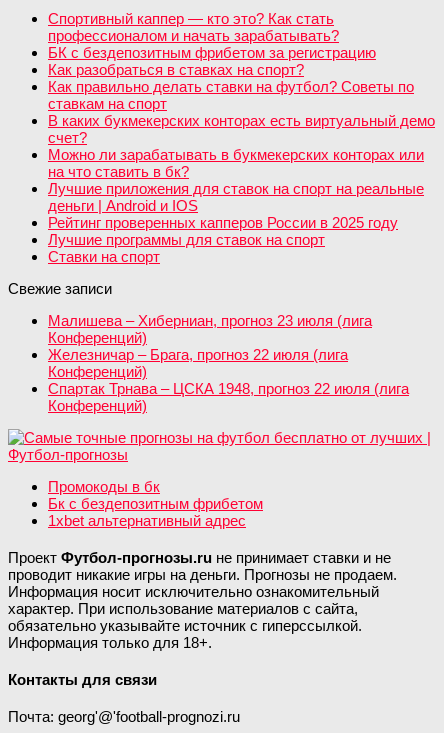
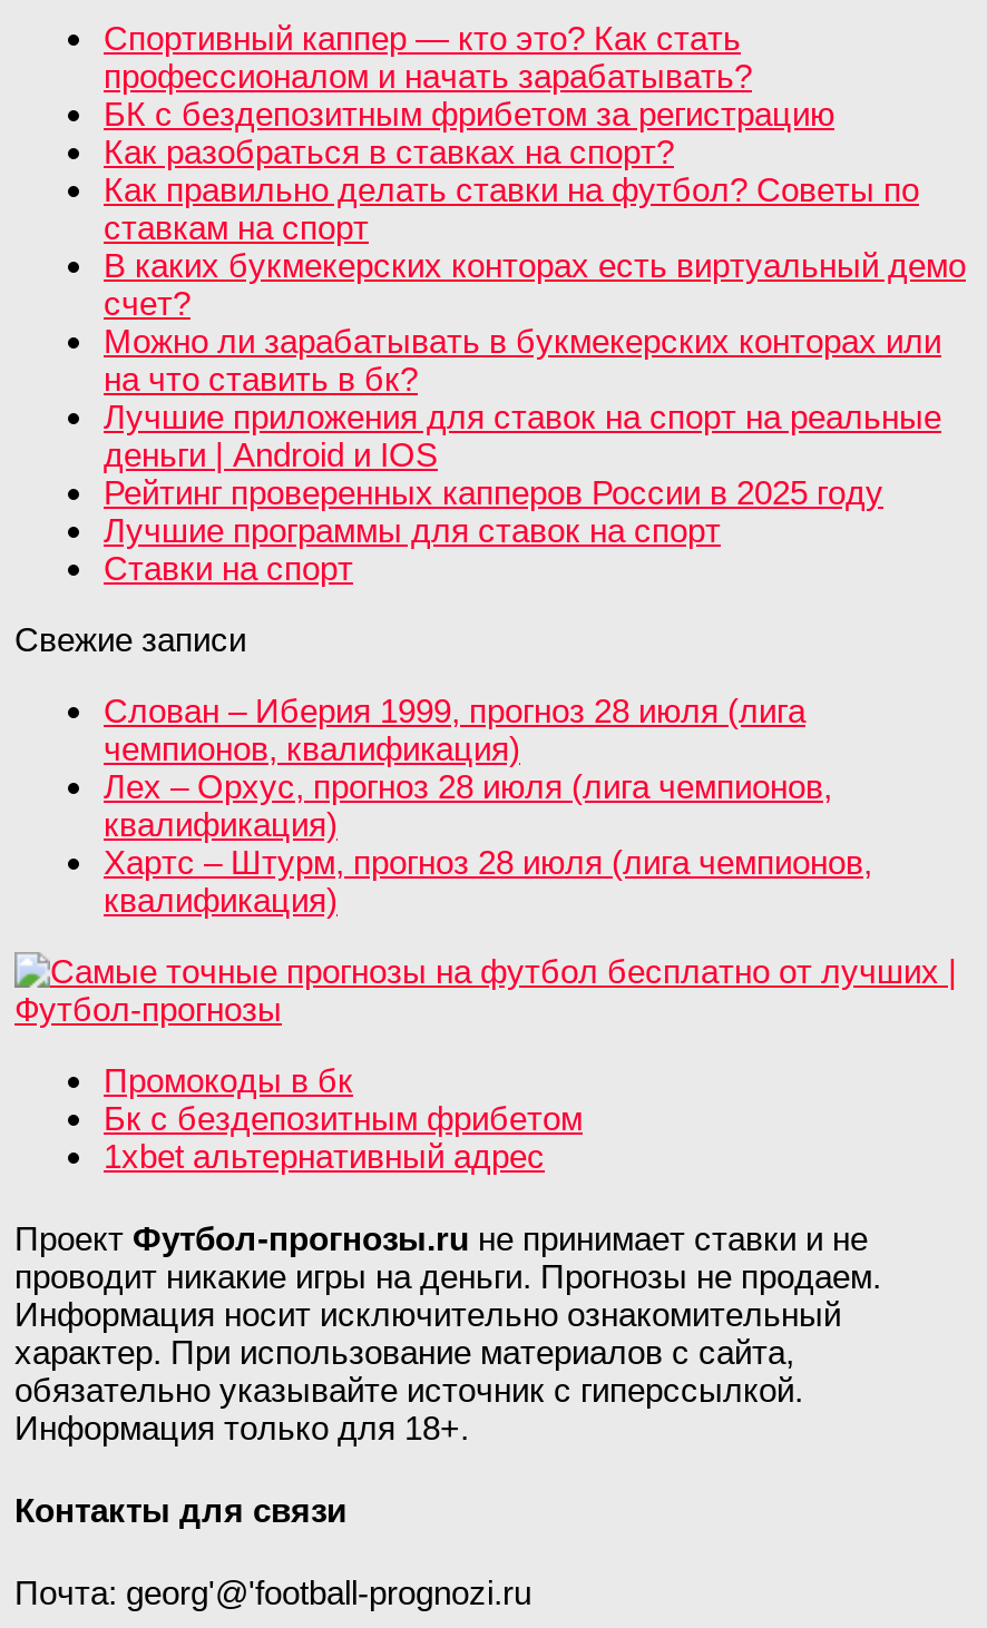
[48,312,409,414] Малишева – Хиберниан, прогноз 23 июля (лига | Конференций) | Железничар – Брага, прогноз 22 июля (лига | Конференций) | Спартак Трнава – ЦСКА 1948, прогноз 22 июля (лига | Конференций) -> [104,692,872,919] Слован – Иберия 1999, прогноз 28 июля (лига | чемпионов, квалификация) | Лех – Орхус, прогноз 28 июля (лига чемпионов, | квалификация) | Хартс – Штурм, прогноз 28 июля (лига чемпионов, | квалификация)

